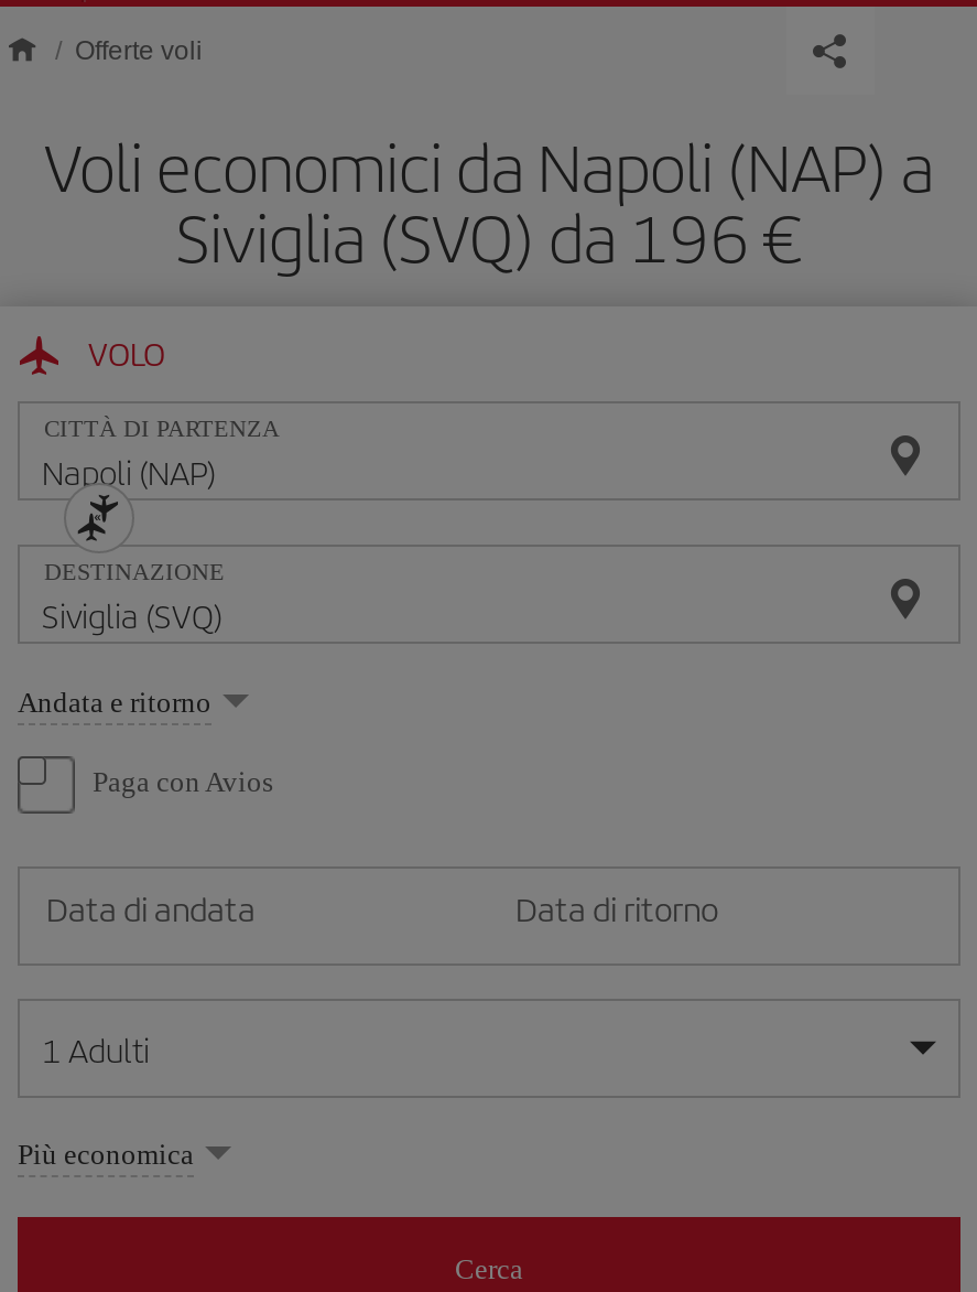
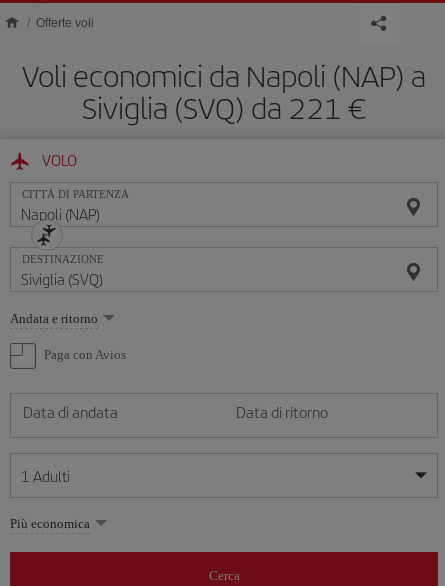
[176,190,802,282] Siviglia (SVQ) da 196 € -> [82,86,366,128] Siviglia (SVQ) da 221 €

